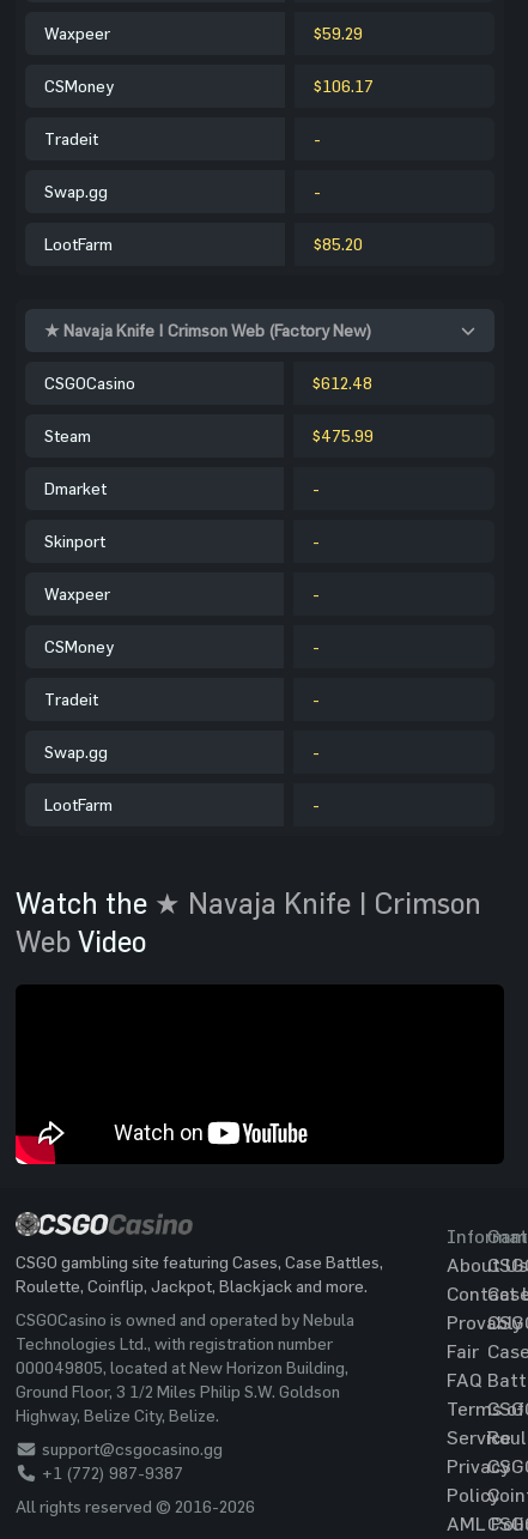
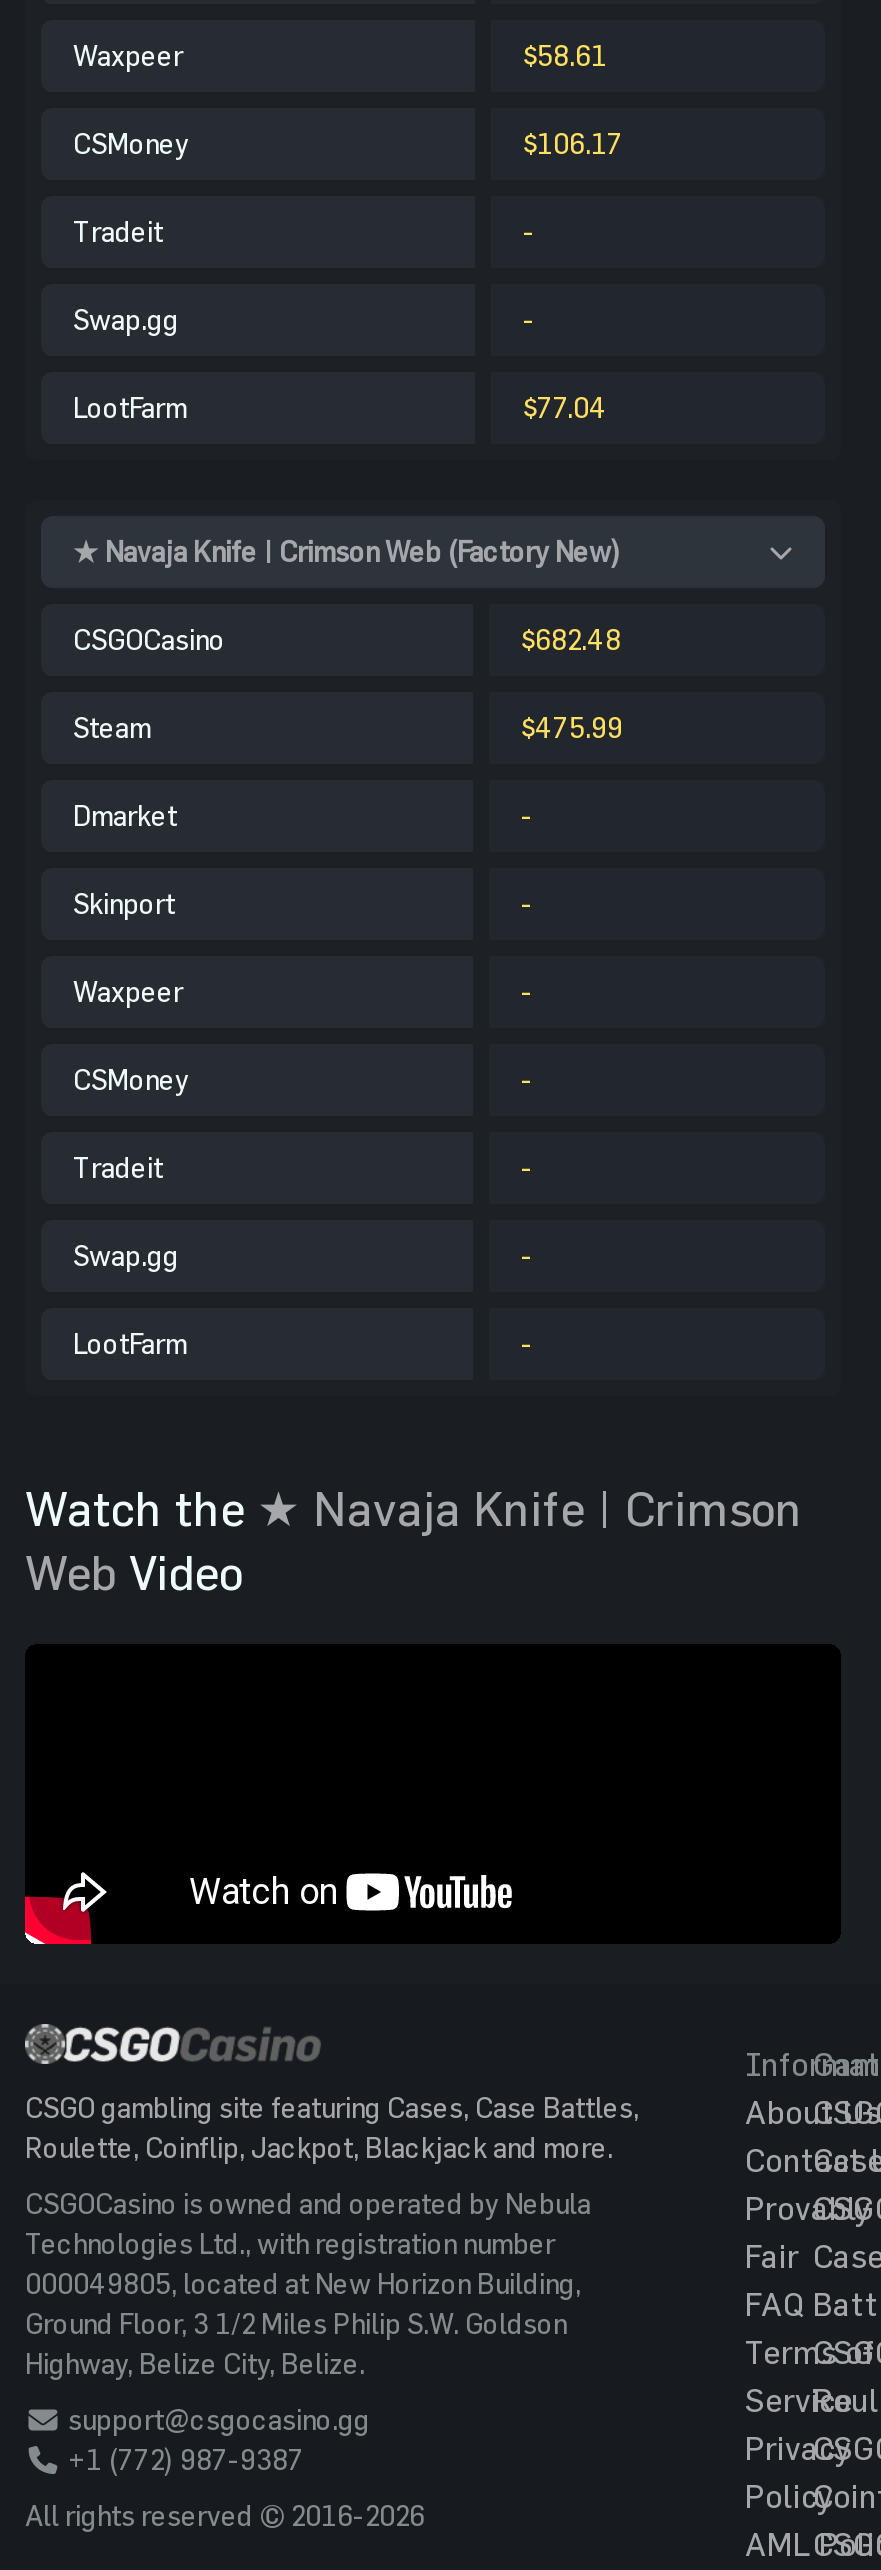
[314,22,363,43] $59.29 -> [523,37,607,71] $58.61
[314,233,363,253] $85.20 -> [523,389,607,423] $77.04
[312,372,372,392] $612.48 -> [521,621,621,655] $682.48

